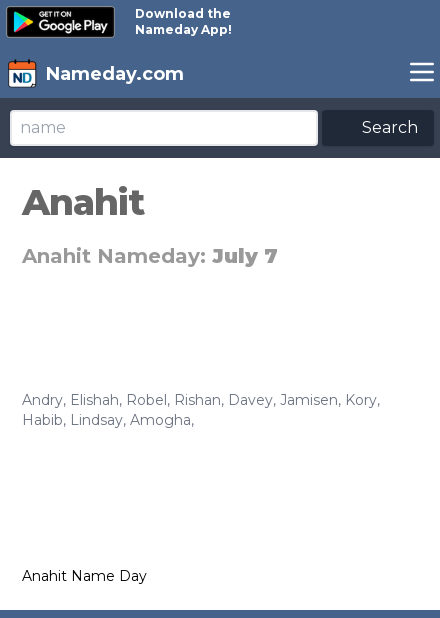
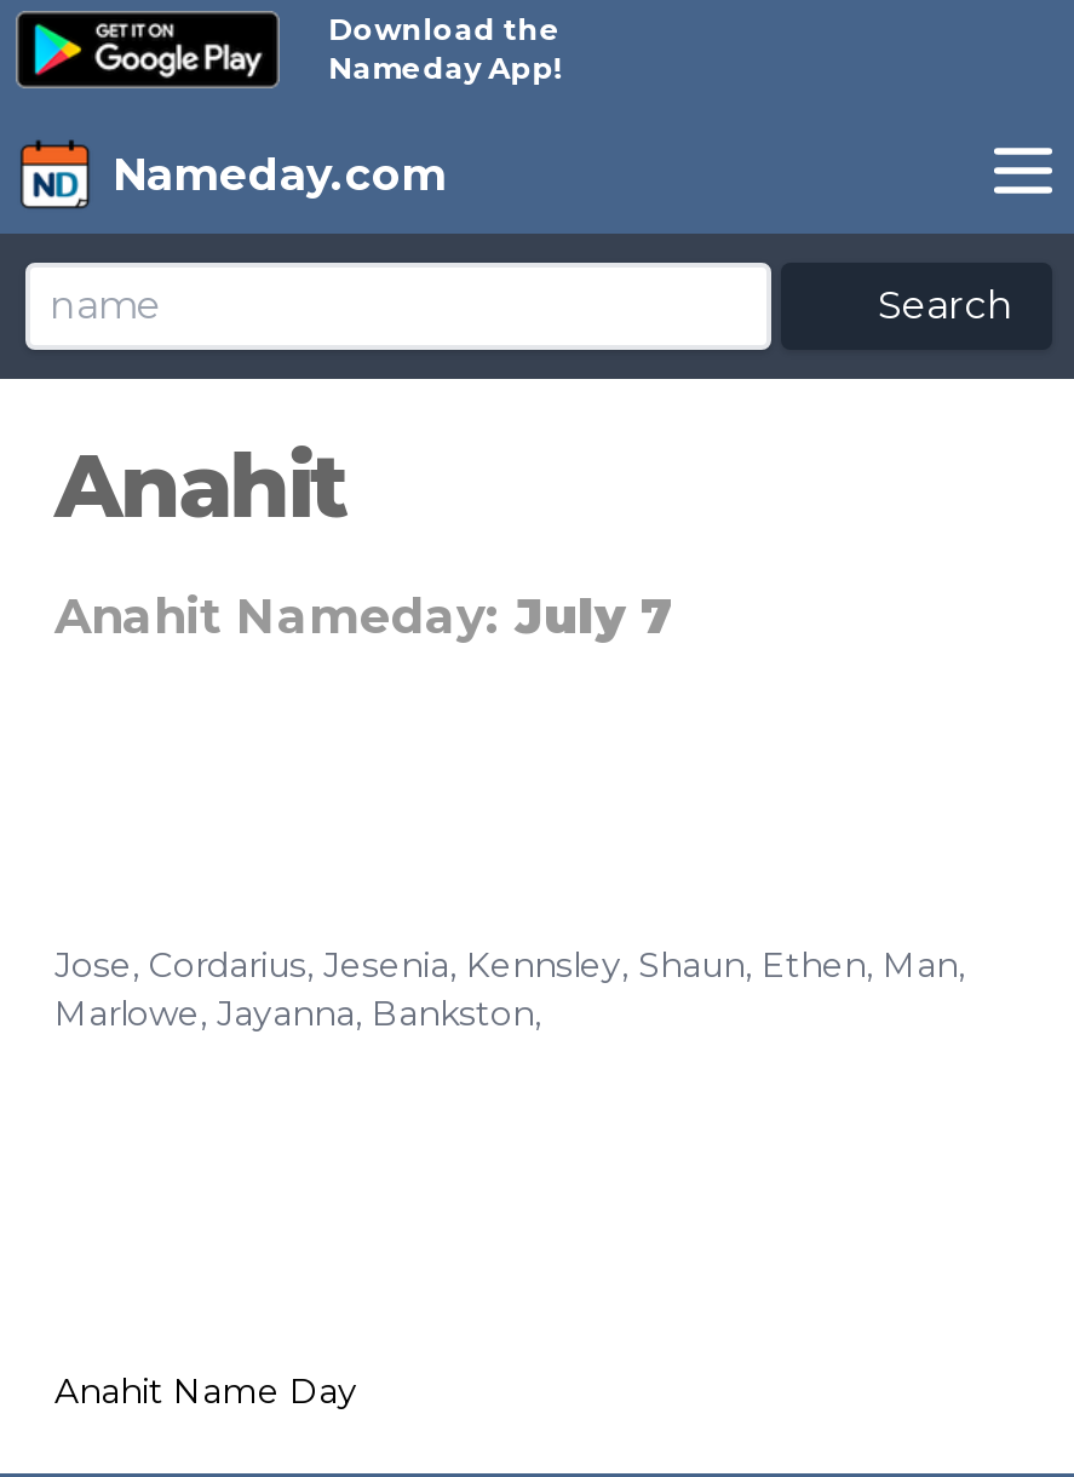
[22,391,380,429] Andry, Elishah, Robel, Rishan, Davey, Jamisen, Kory, | Habib, Lindsay, Amogha, -> [54,943,965,1035] Jose, Cordarius, Jesenia, Kennsley, Shaun, Ethen, Man, | Marlowe, Jayanna, Bankston,

